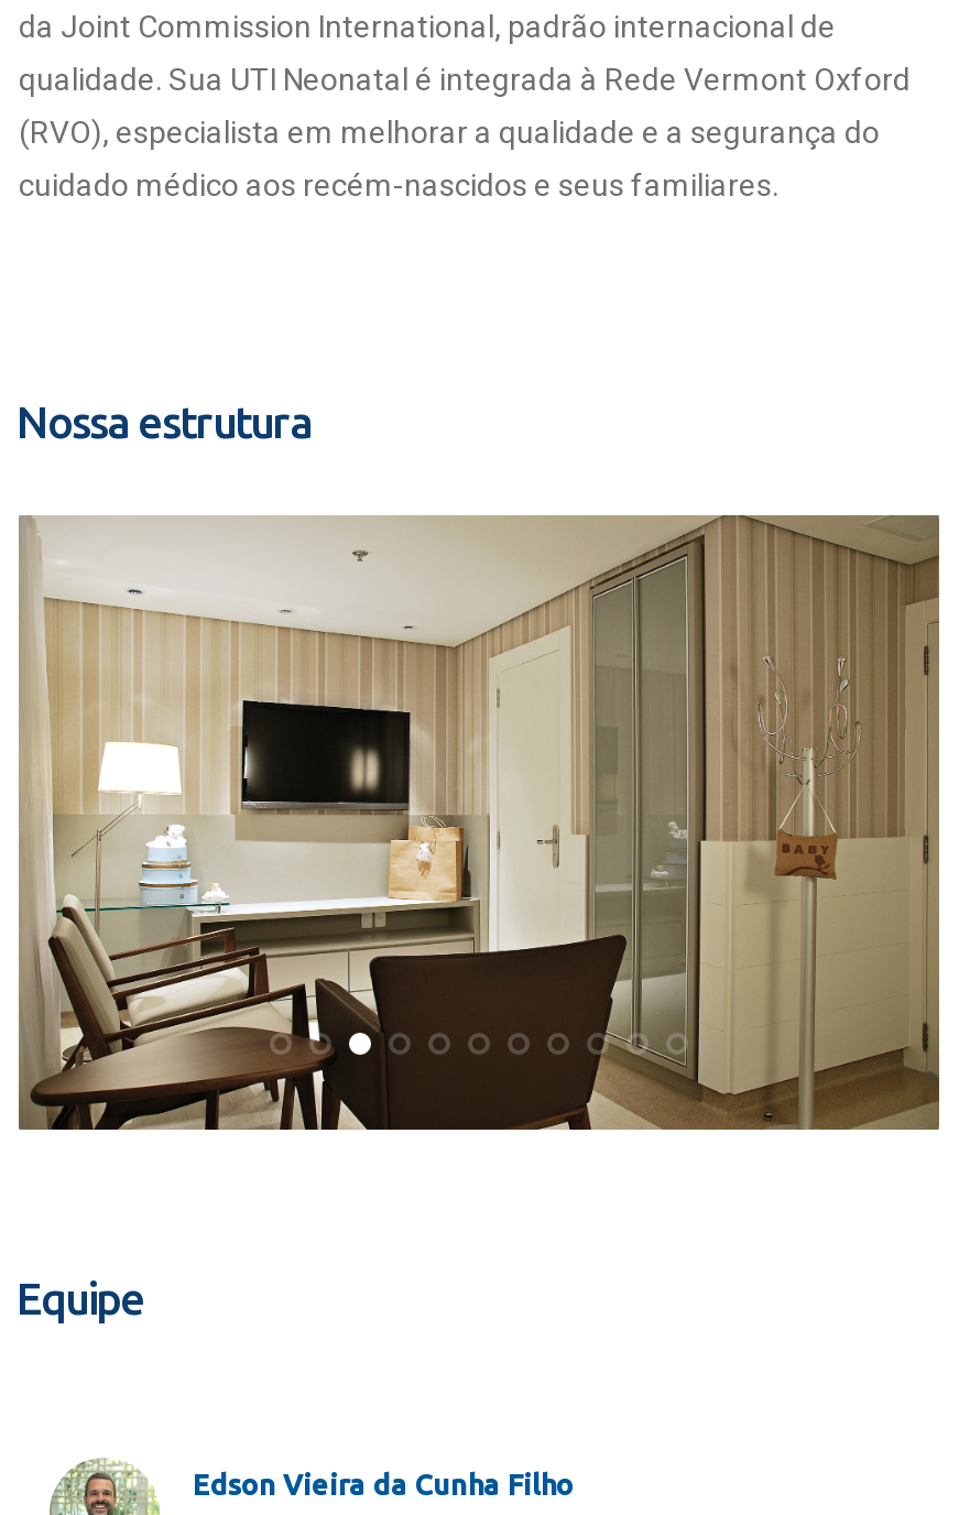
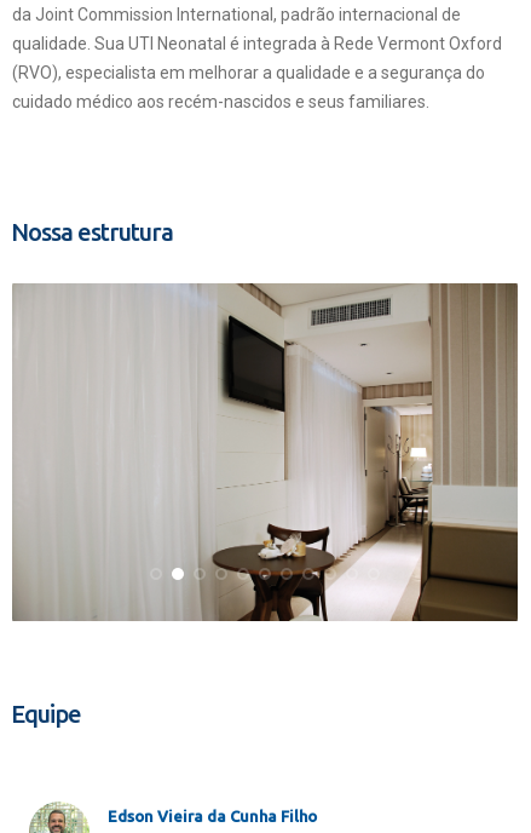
[21,515,941,1132] [image] -> [12,283,519,622] [image]

